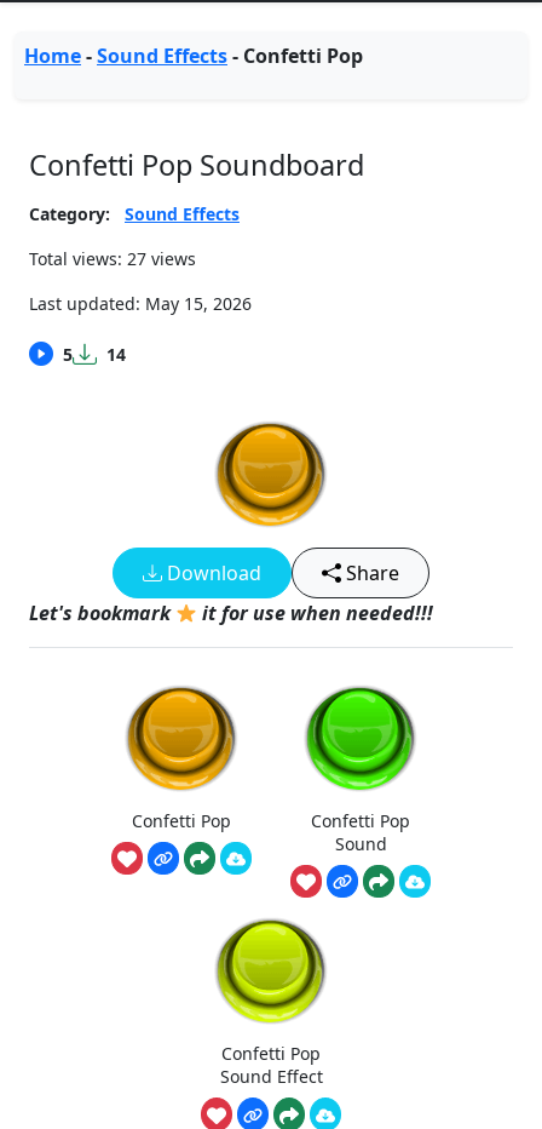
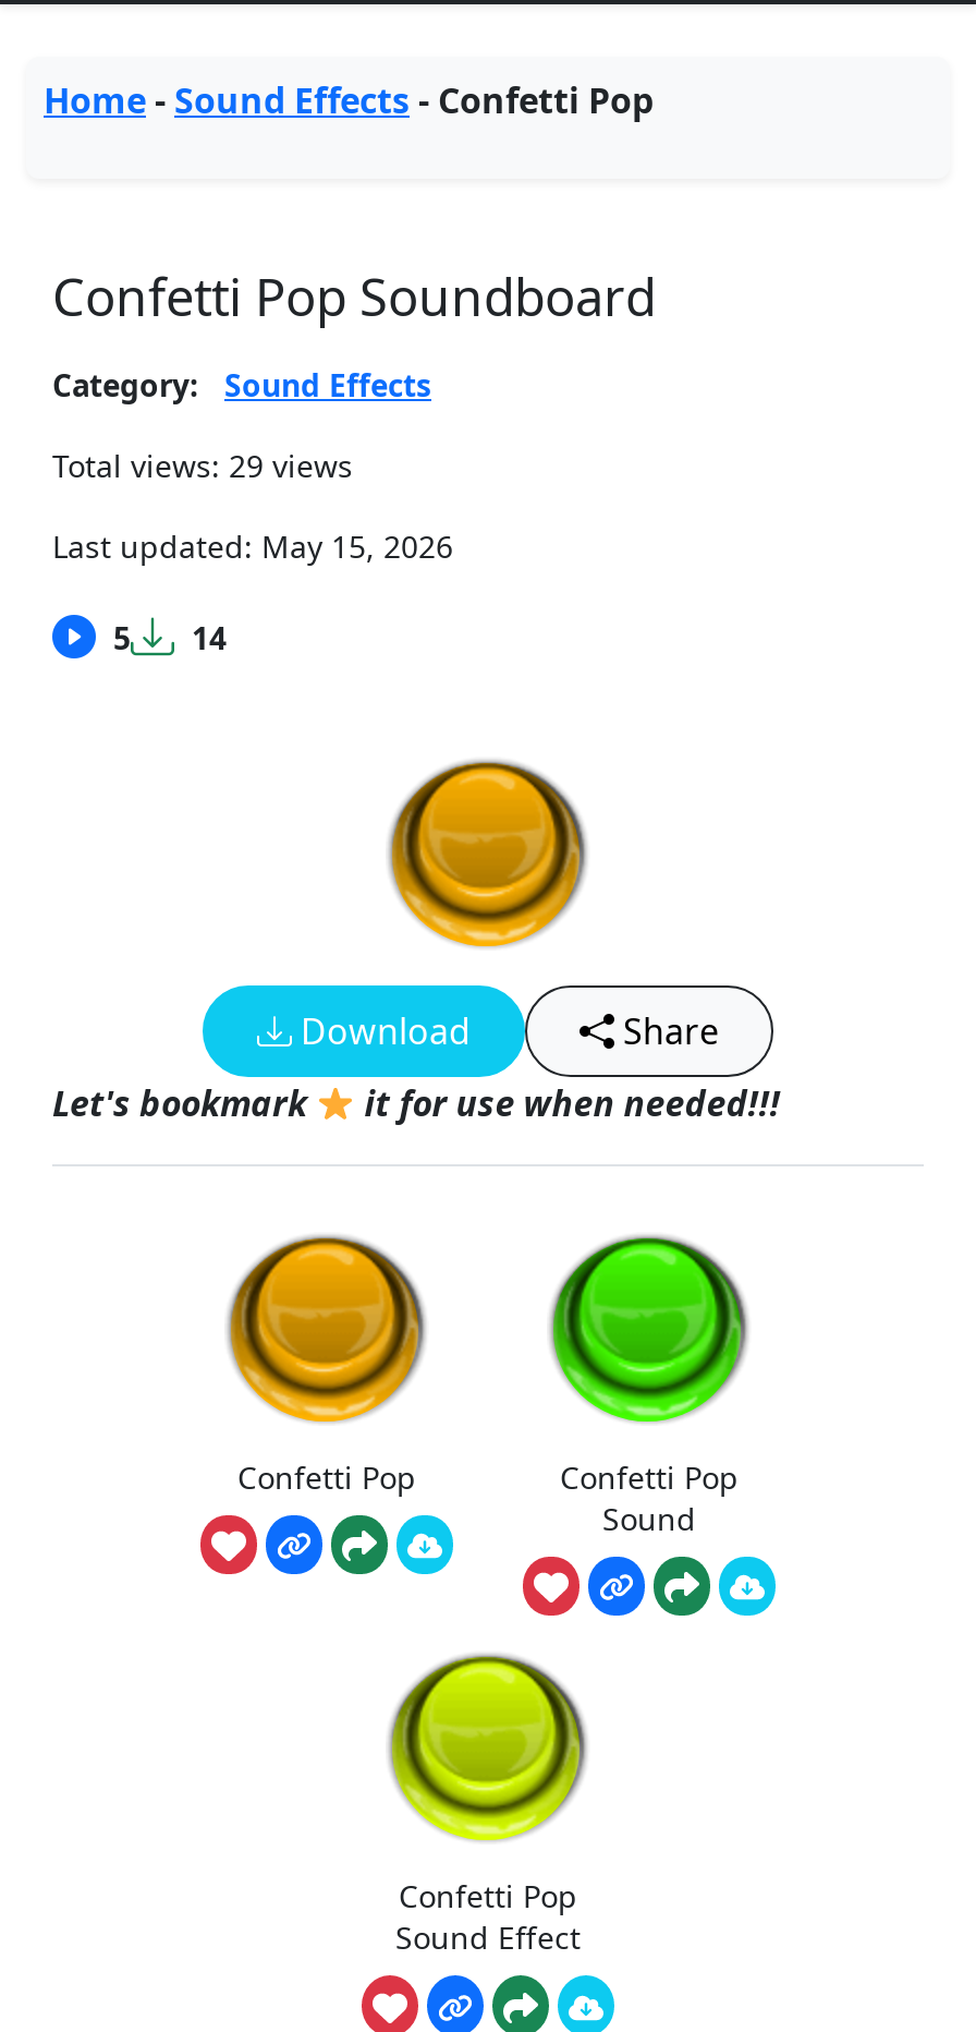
[29,247,196,270] Total views: 27 views -> [52,445,353,486] Total views: 29 views

